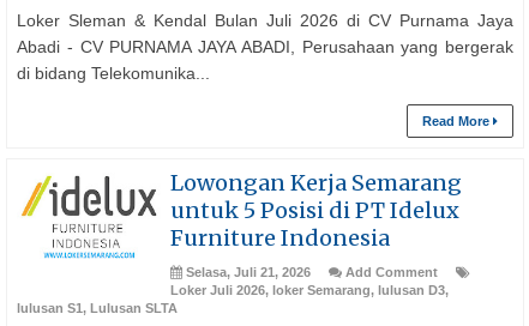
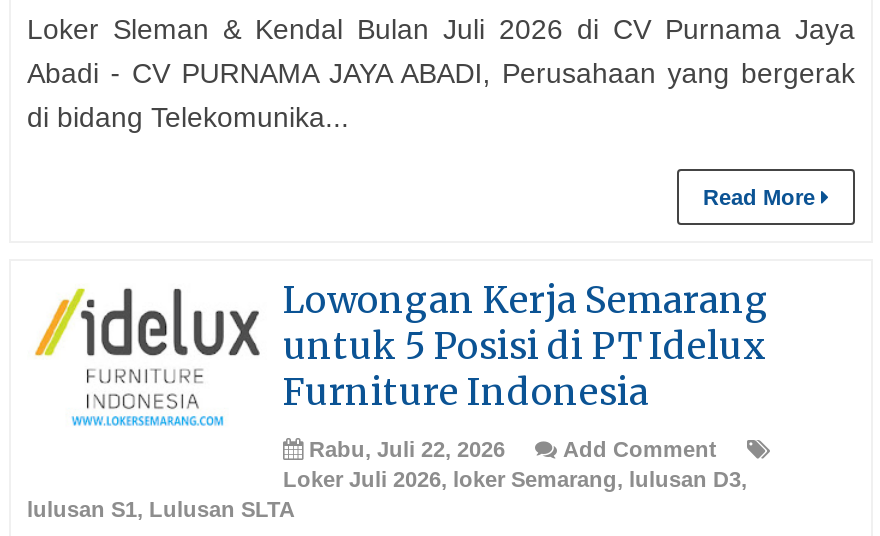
[186,265,311,280] Selasa, Juli 21, 2026 -> [309,437,505,461] Rabu, Juli 22, 2026

